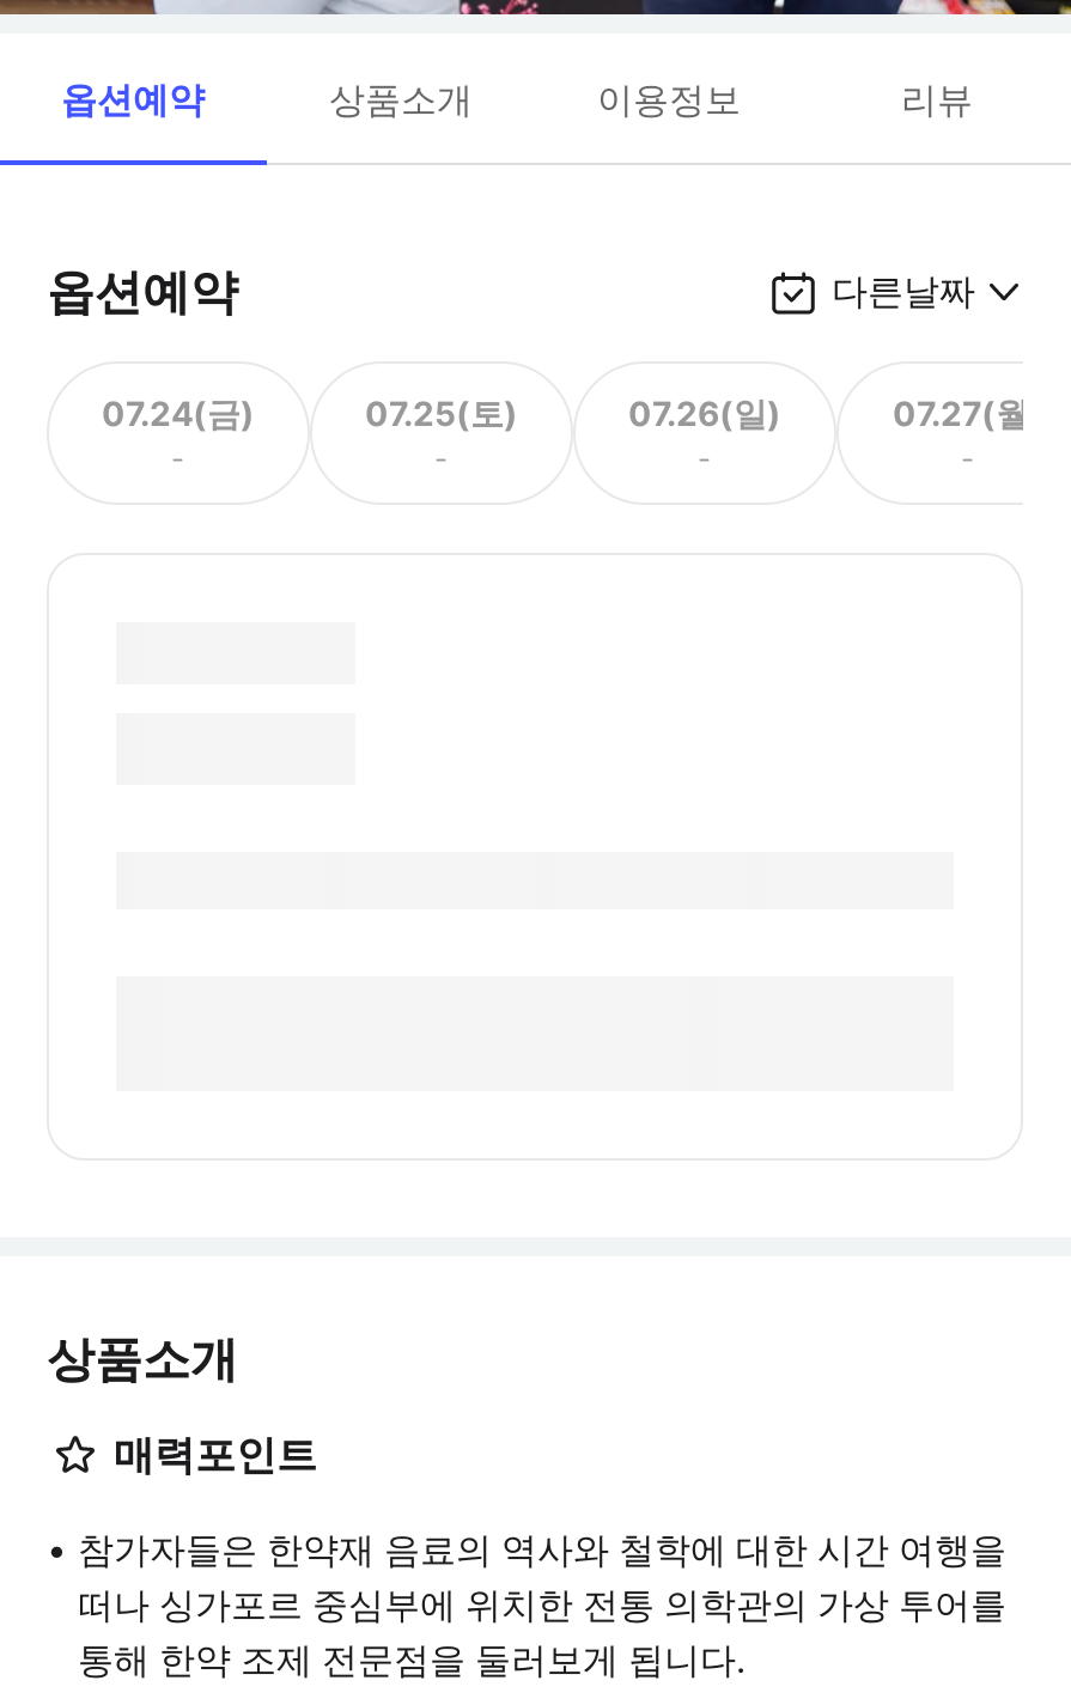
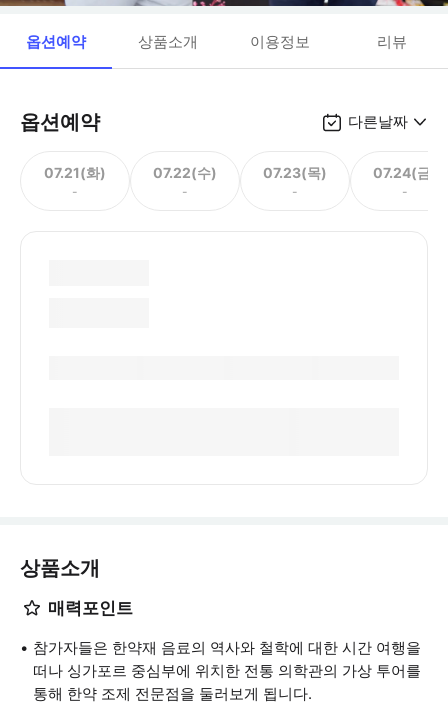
[102,391,255,432] 07.24(금) -> [44,163,106,180] 07.21(화)
[365,391,518,432] 07.25(토) -> [153,163,217,180] 07.22(수)
[628,391,781,432] 07.26(일) -> [263,163,327,180] 07.23(목)
[893,391,1043,432] 07.27(월) -> [373,163,437,180] 07.24(금)

